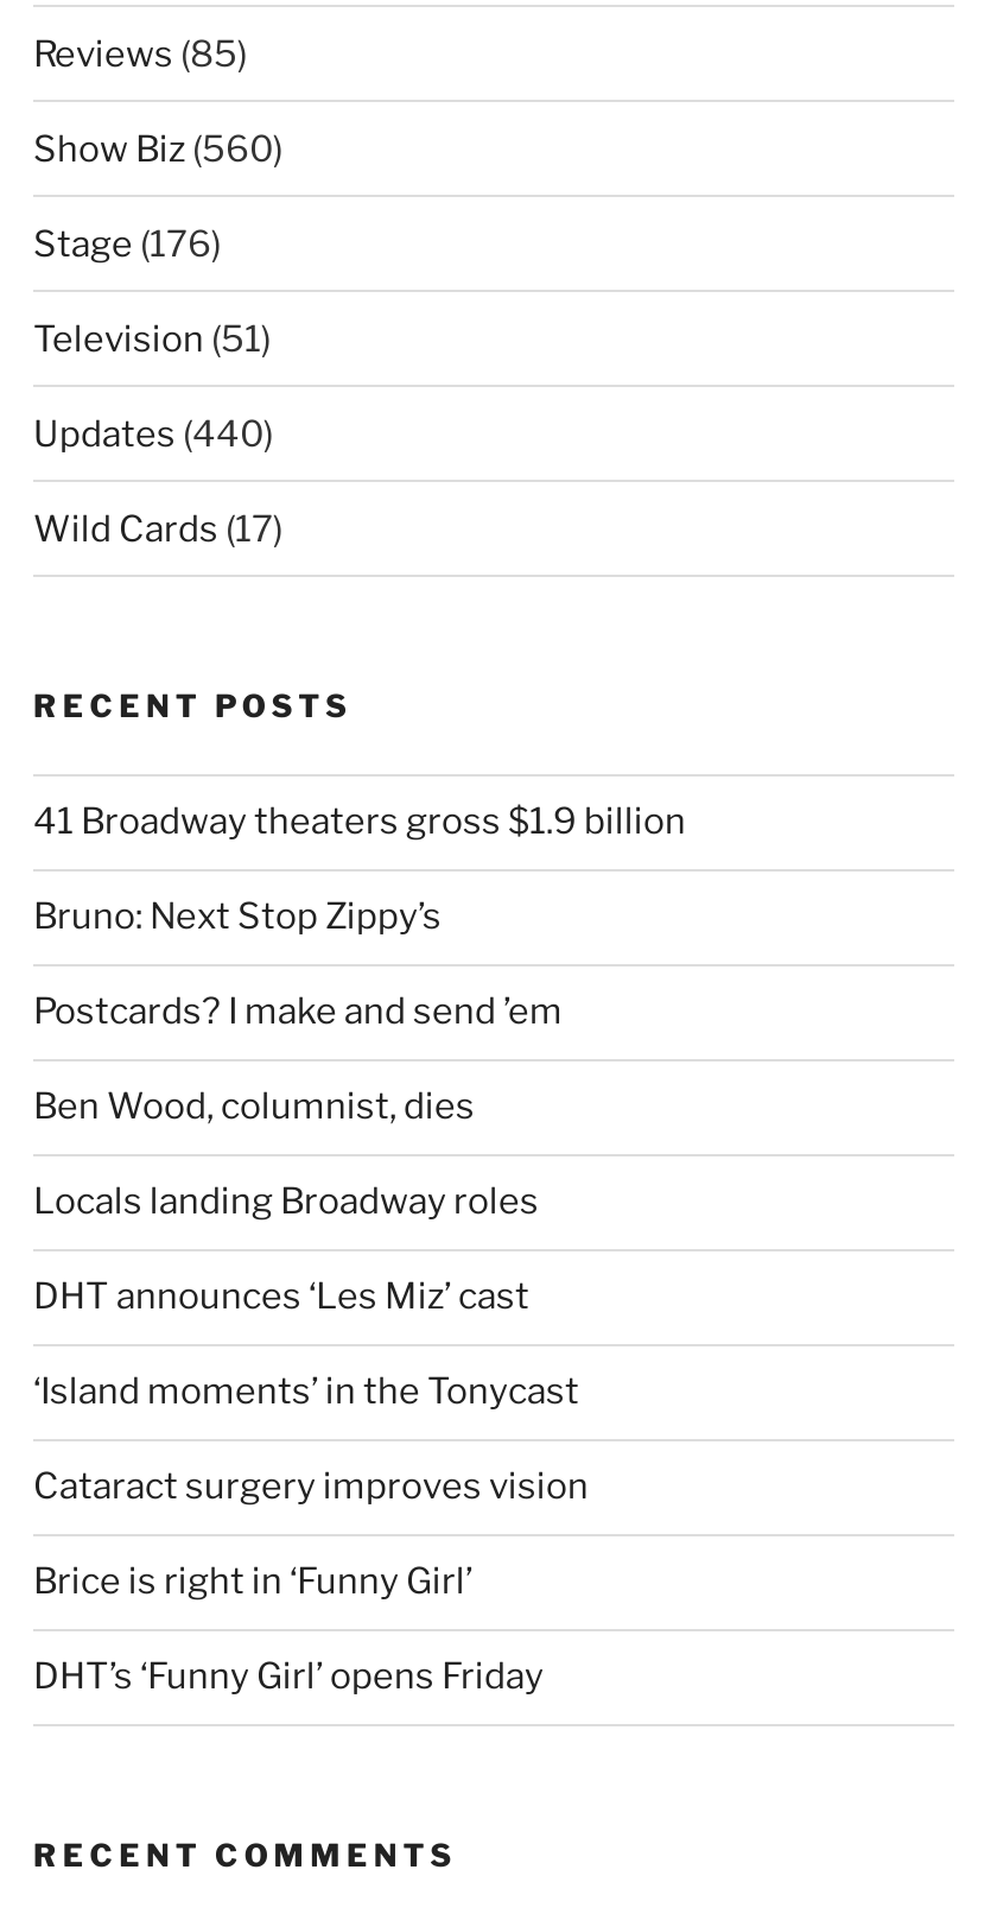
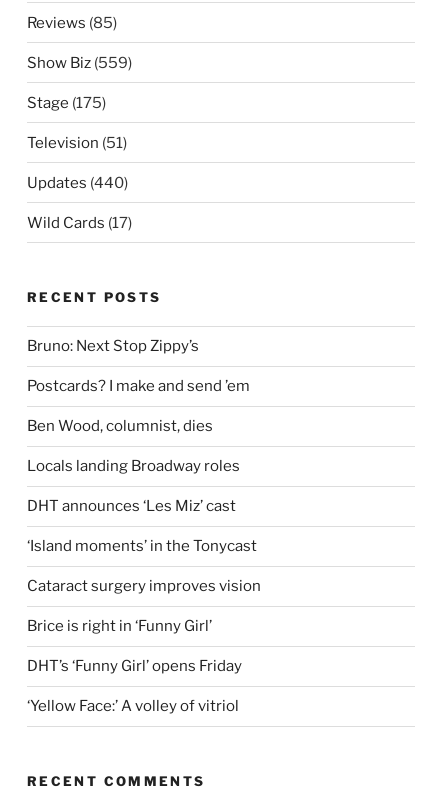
[33,128,282,171] Show Biz (560) -> [27,54,132,72] Show Biz (559)
[33,223,221,266] Stage (176) -> [27,94,106,112] Stage (175)
[33,801,686,844] 41 Broadway theaters gross $1.9 billion -> none
moved [33,896,589,1699] -> [27,337,261,675]: Bruno: Next Stop Zippy’s | Postcards? I make and send ’em | Ben Wood, columnist, dies | ... | Brice is right in ‘Funny Girl’ | DHT’s ‘Funny Girl’ opens Friday
none -> [27,697,239,715] ‘Yellow Face:’ A volley of vitriol

